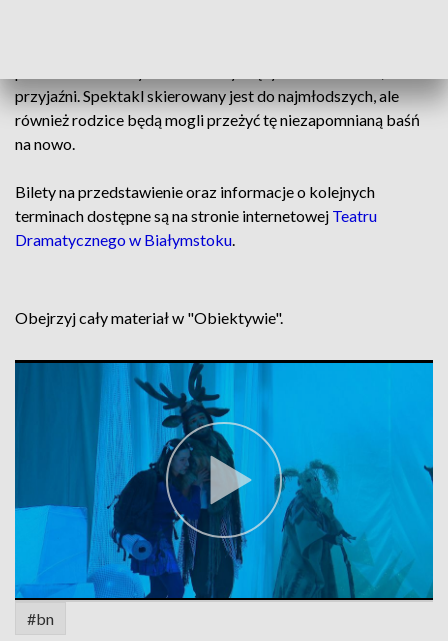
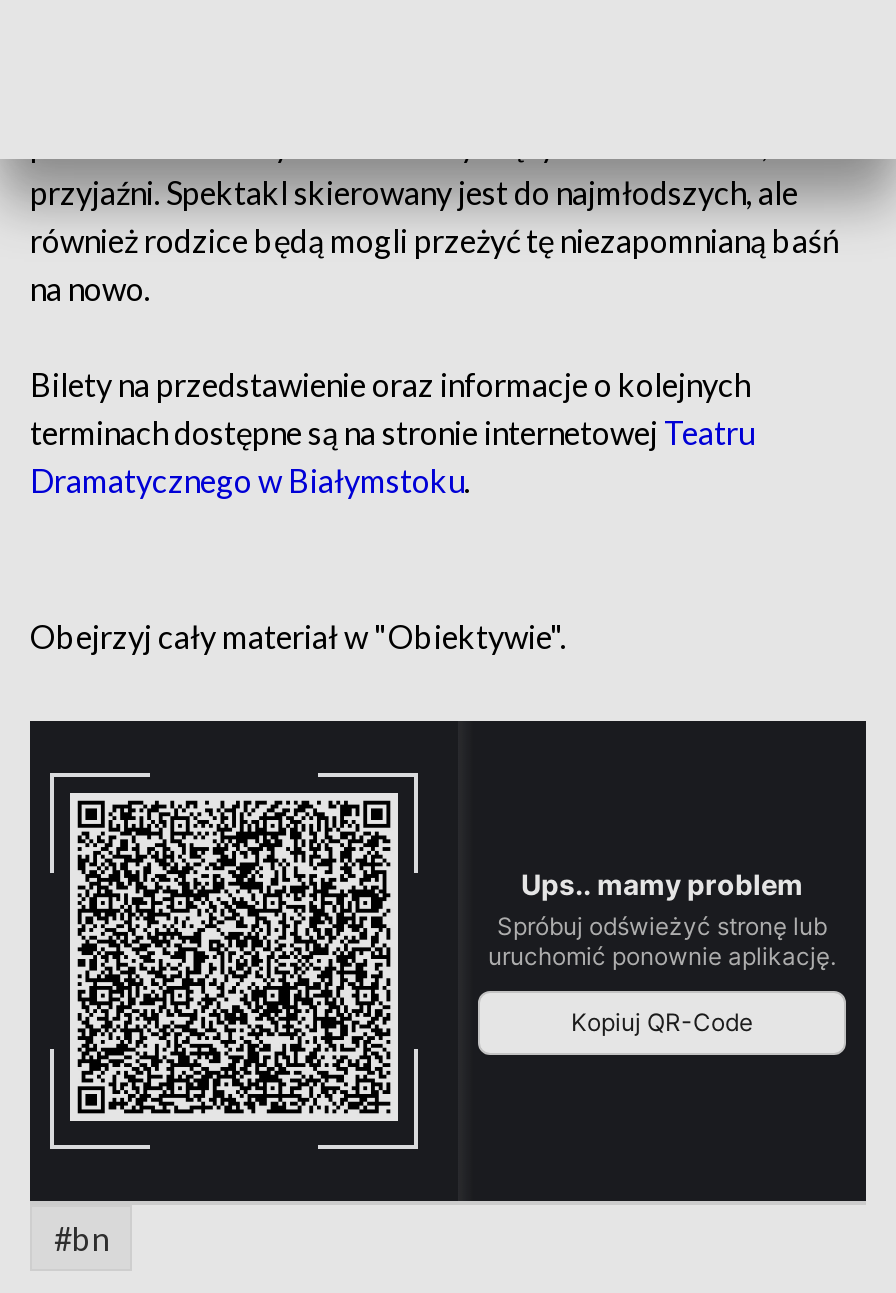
[14,362,434,599] [image] -> [28,721,868,1201] [image]

